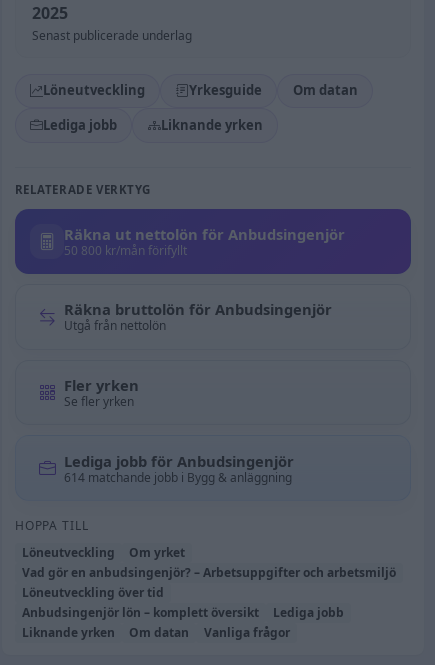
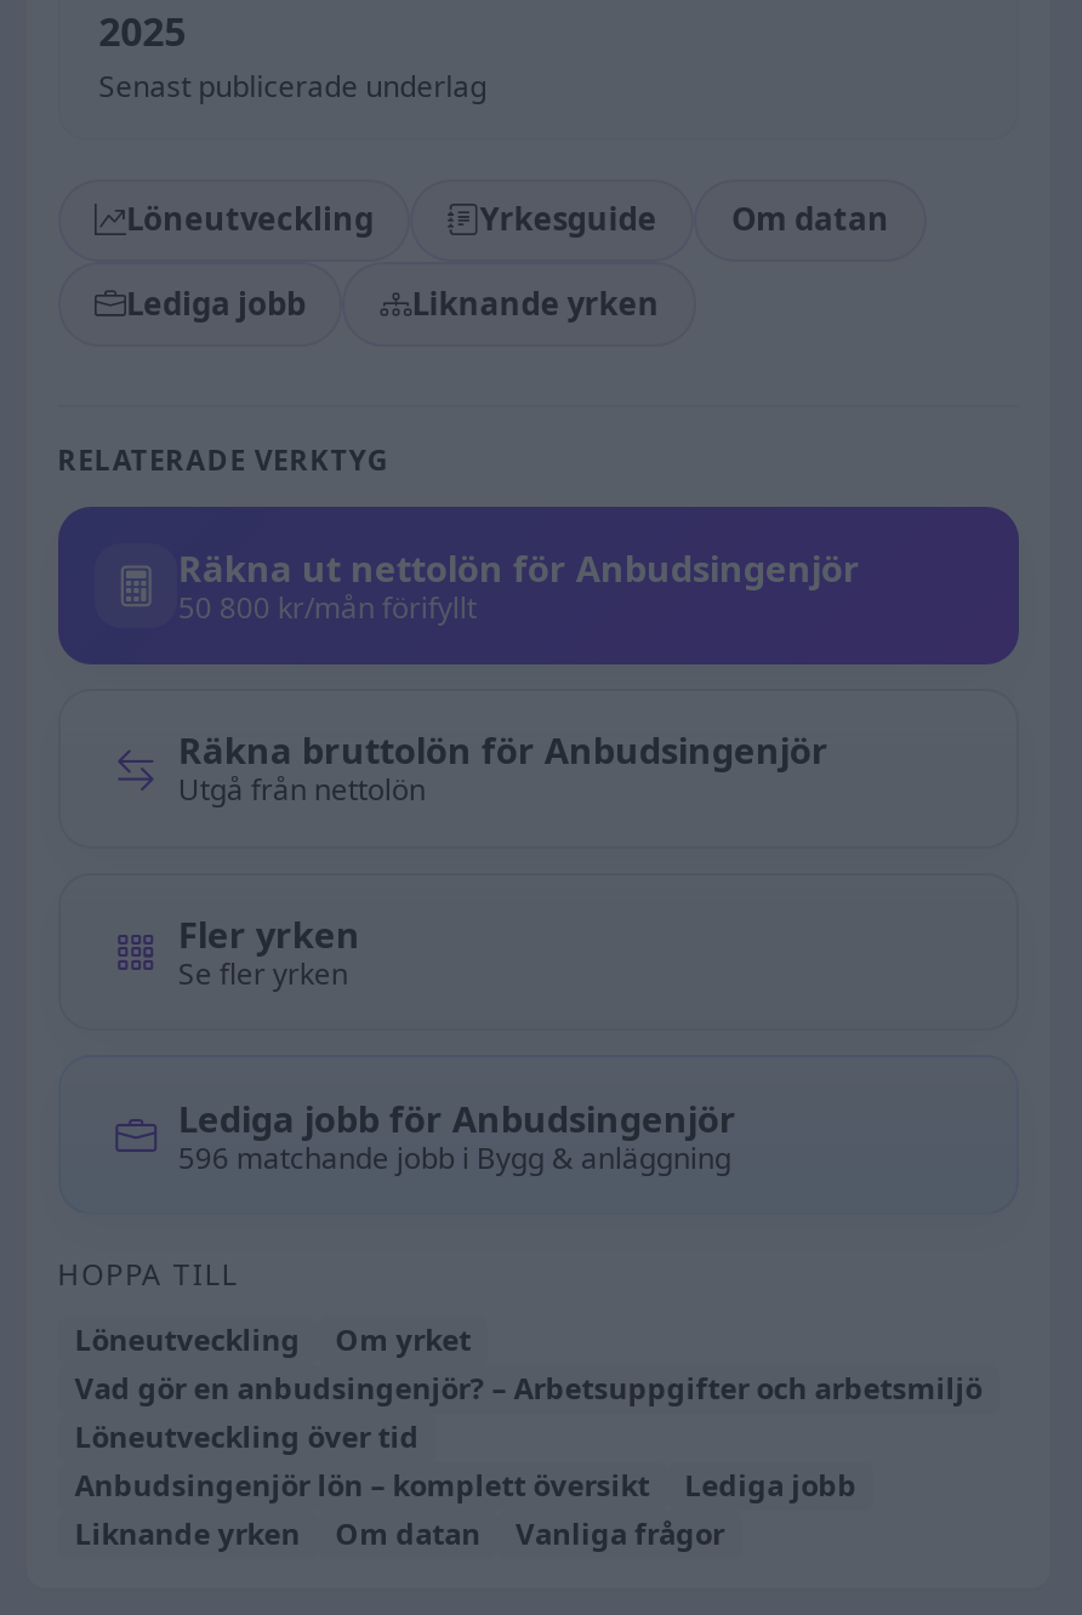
[64,468,292,485] 614 matchande jobb i Bygg & anläggning -> [178,1136,731,1177] 596 matchande jobb i Bygg & anläggning

